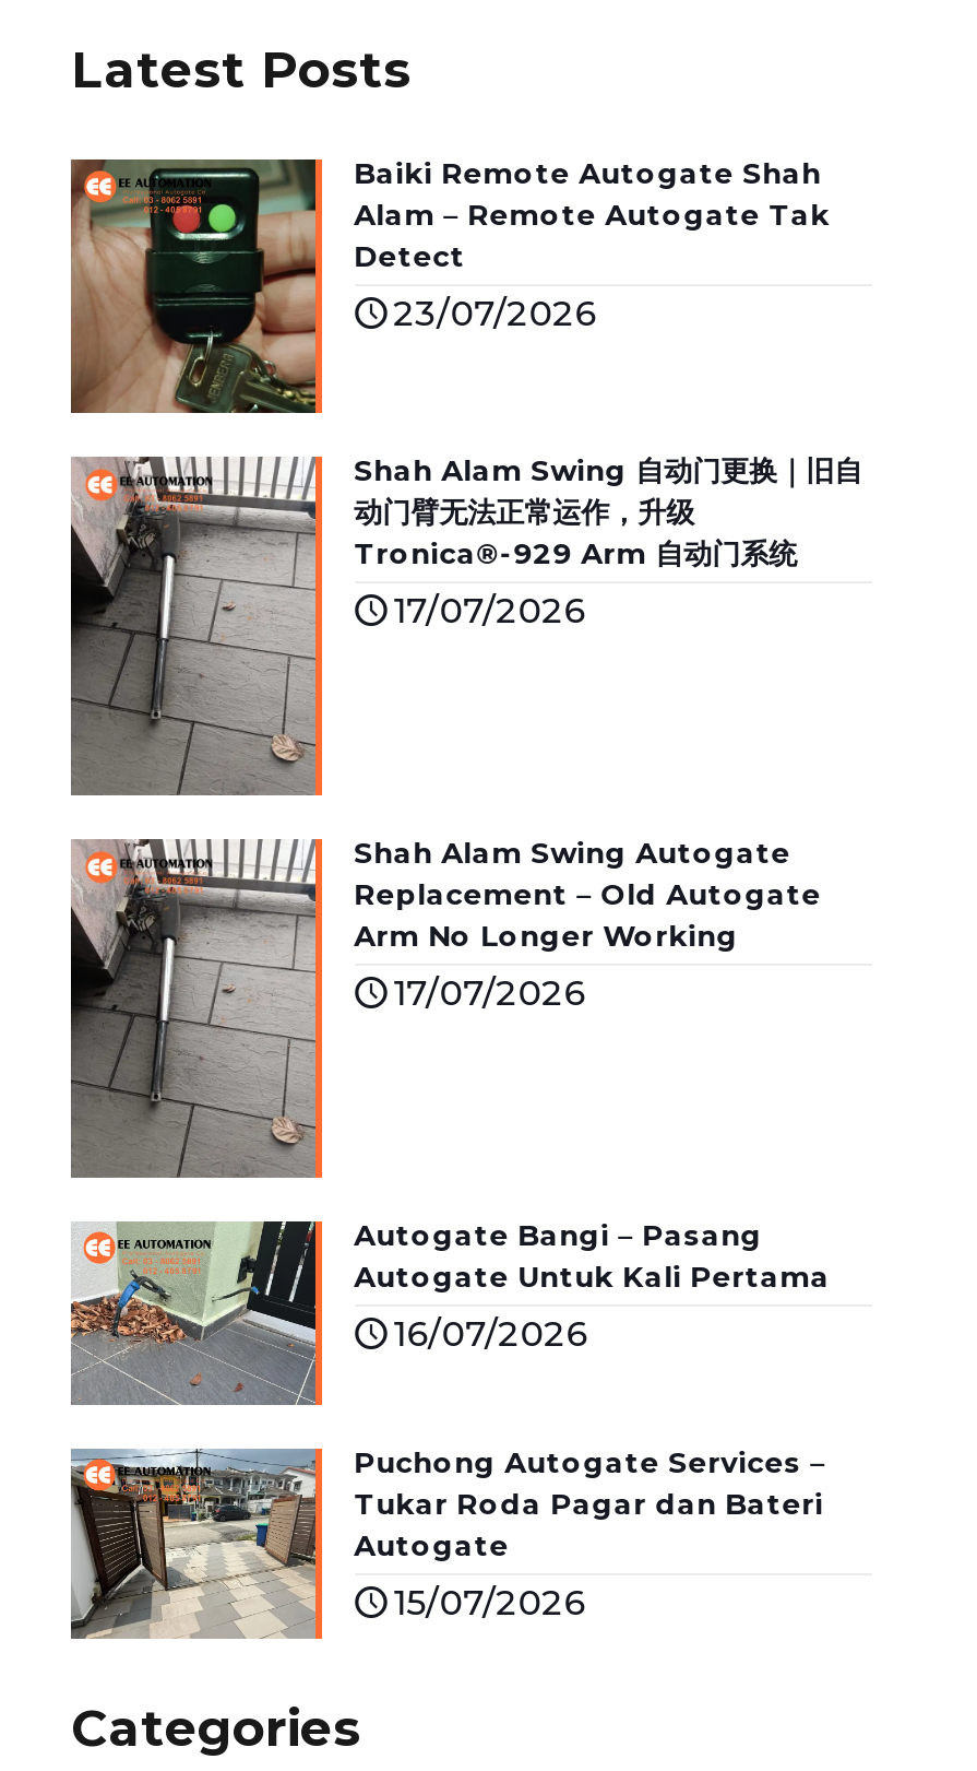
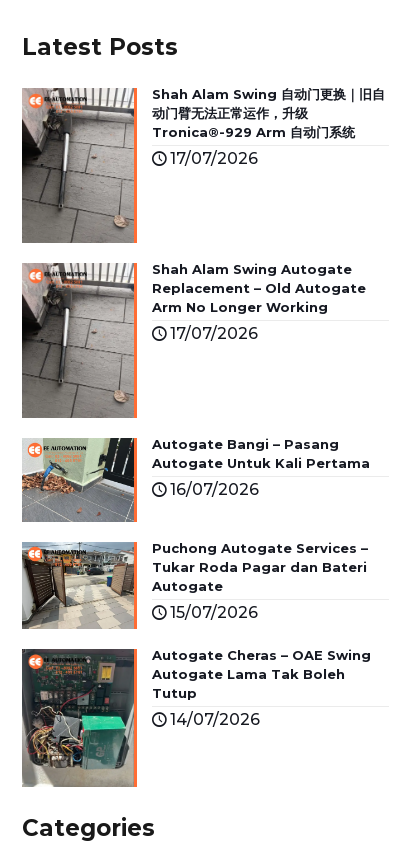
[69,155,830,416] [image] | Baiki Remote Autogate Shah | Alam – Remote Autogate Tak | Detect | 23/07/2026 -> none
moved [69,451,863,1623] -> [21,86,385,622]: [image] | Shah Alam Swing 自动门更换｜旧自 | 动门臂无法正常运作，升级 | ... | Autogate | 15/07/2026
none -> [21,647,371,787] [image] | Autogate Cheras – OAE Swing | Autogate Lama Tak Boleh | Tutup | 14/07/2026

